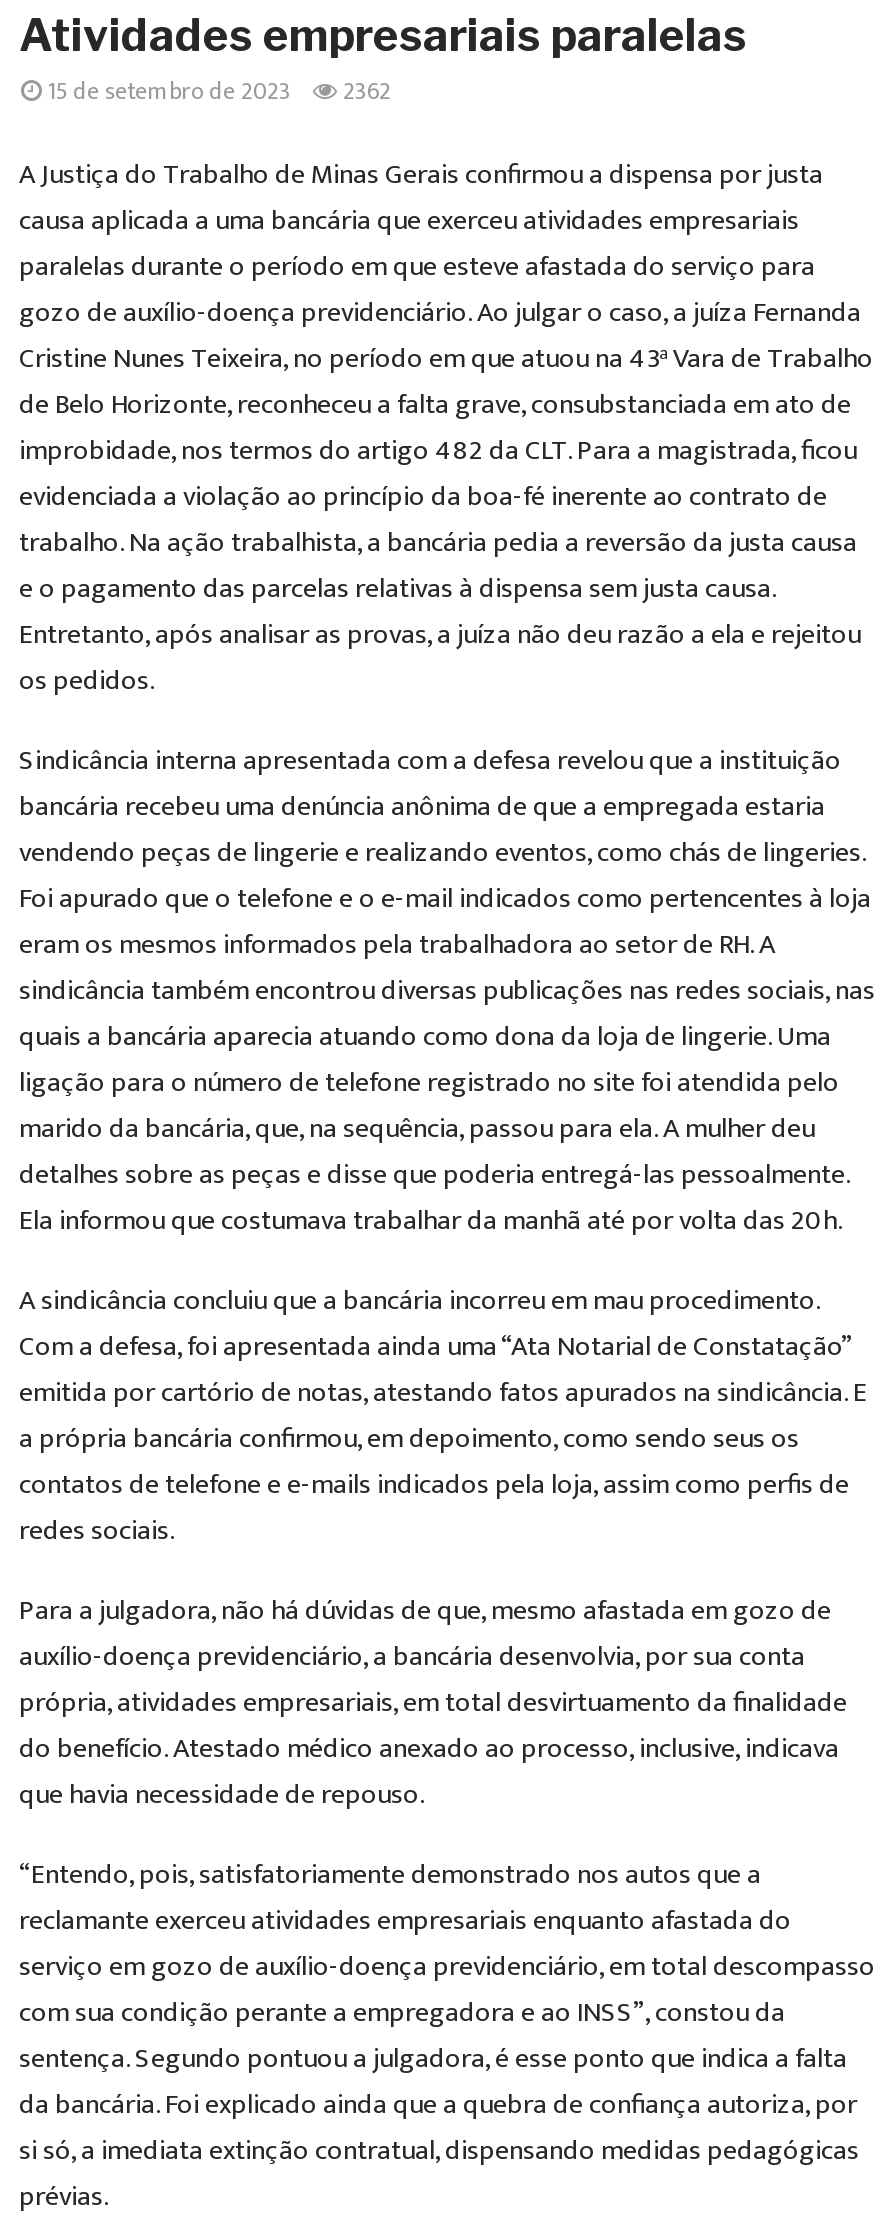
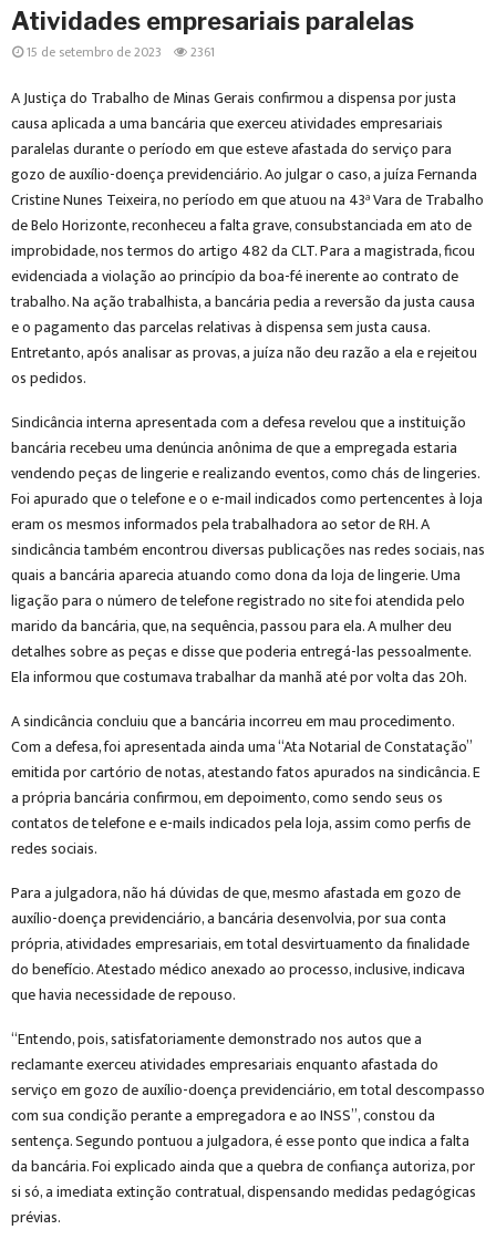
[47,71,391,111] 15 de setembro de 2023 2362 -> [27,41,215,63] 15 de setembro de 2023 2361

